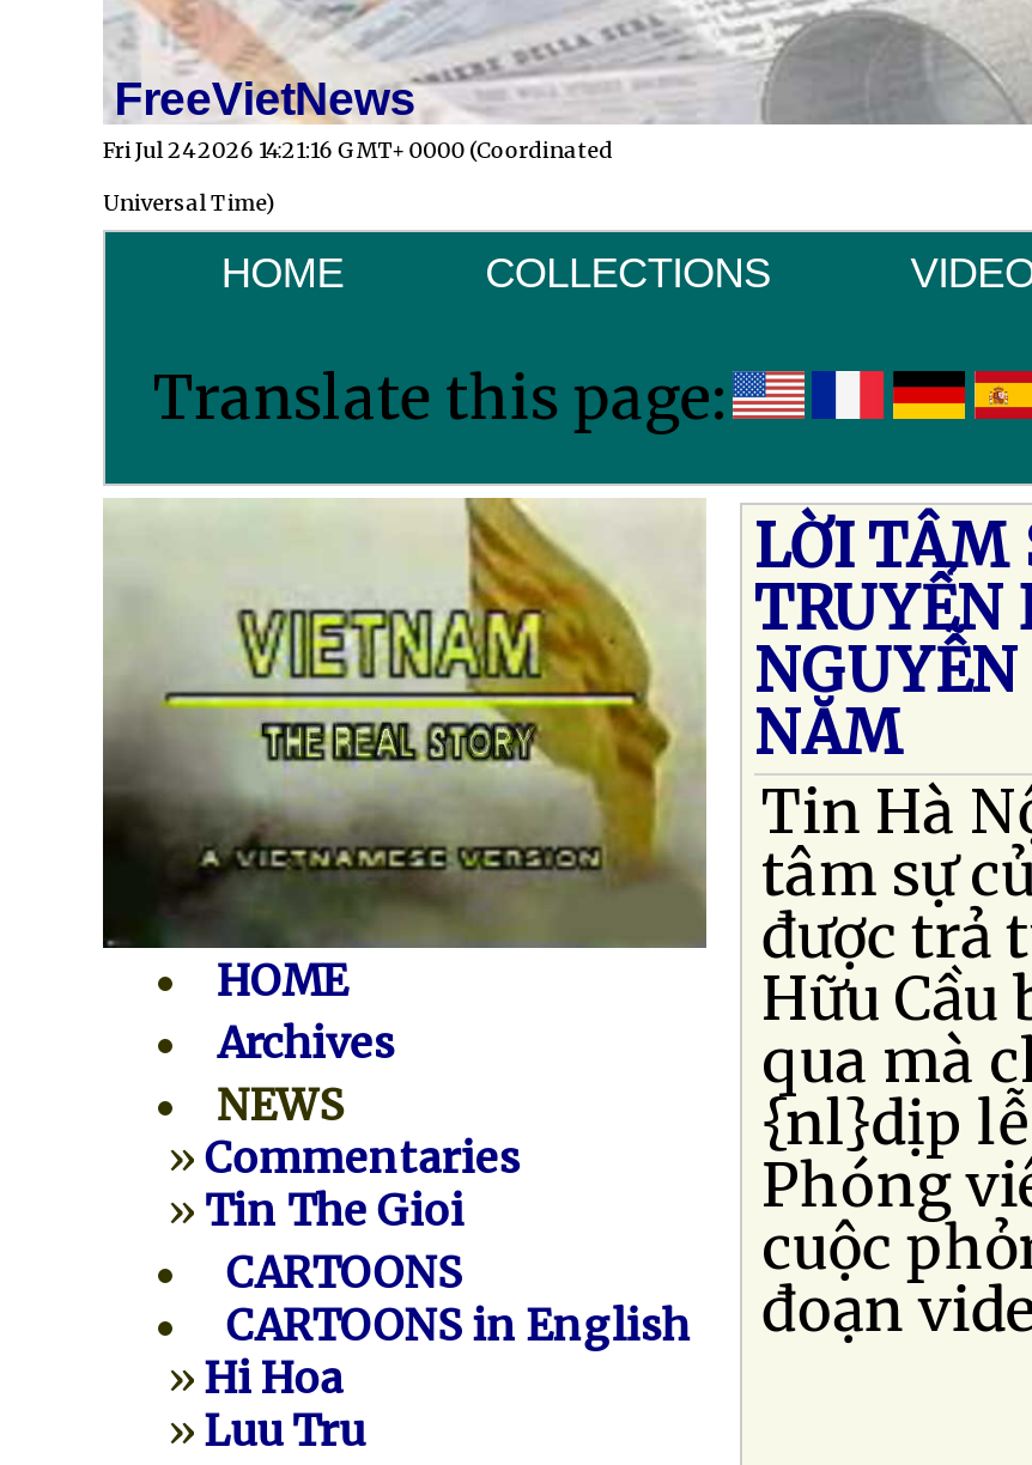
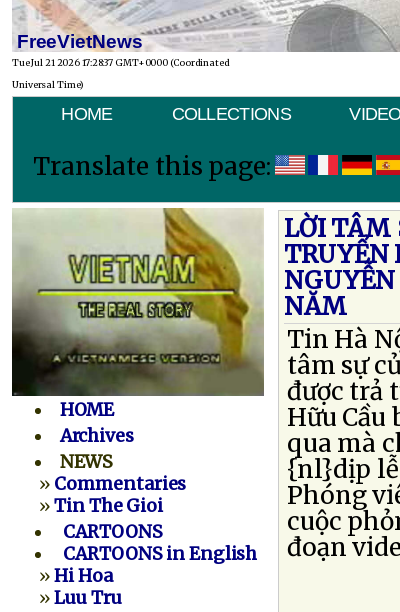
[103,136,613,163] Fri Jul 24 2026 14:21:16 GMT+0000 (Coordinated -> [12,57,230,68] Tue Jul 21 2026 17:28:37 GMT+0000 (Coordinated

